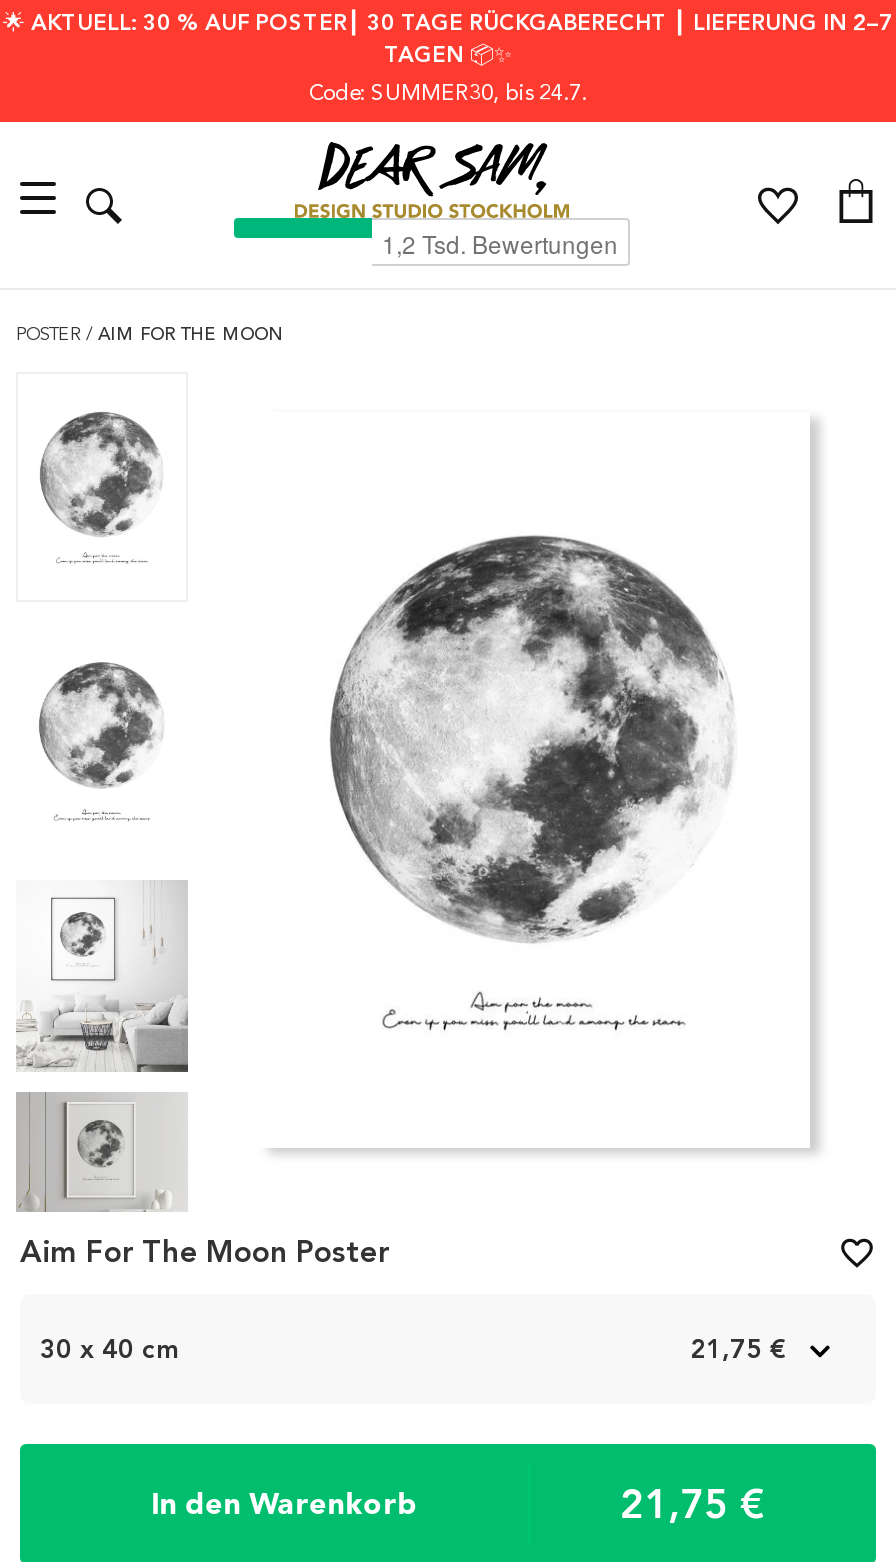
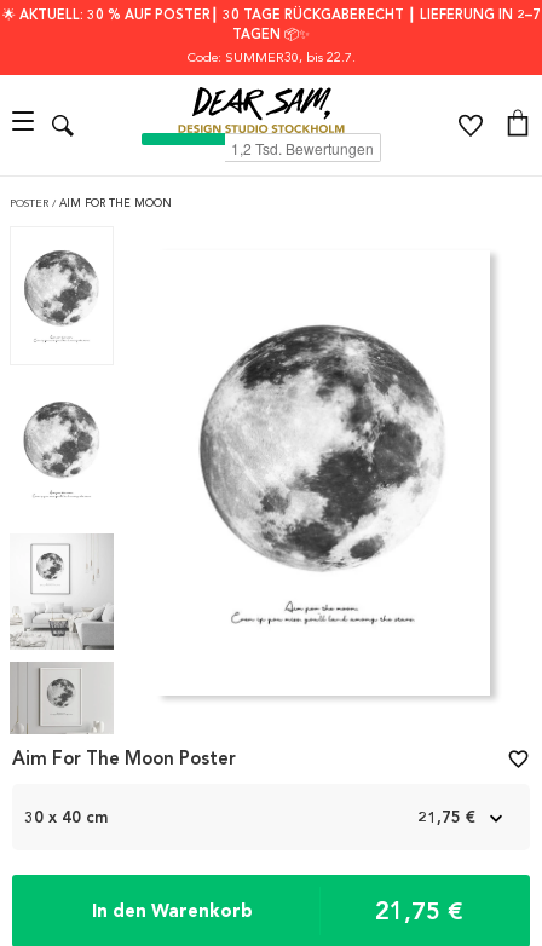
[309,78,587,106] Code: SUMMER30, bis 24.7. -> [187,48,355,65] Code: SUMMER30, bis 22.7.

